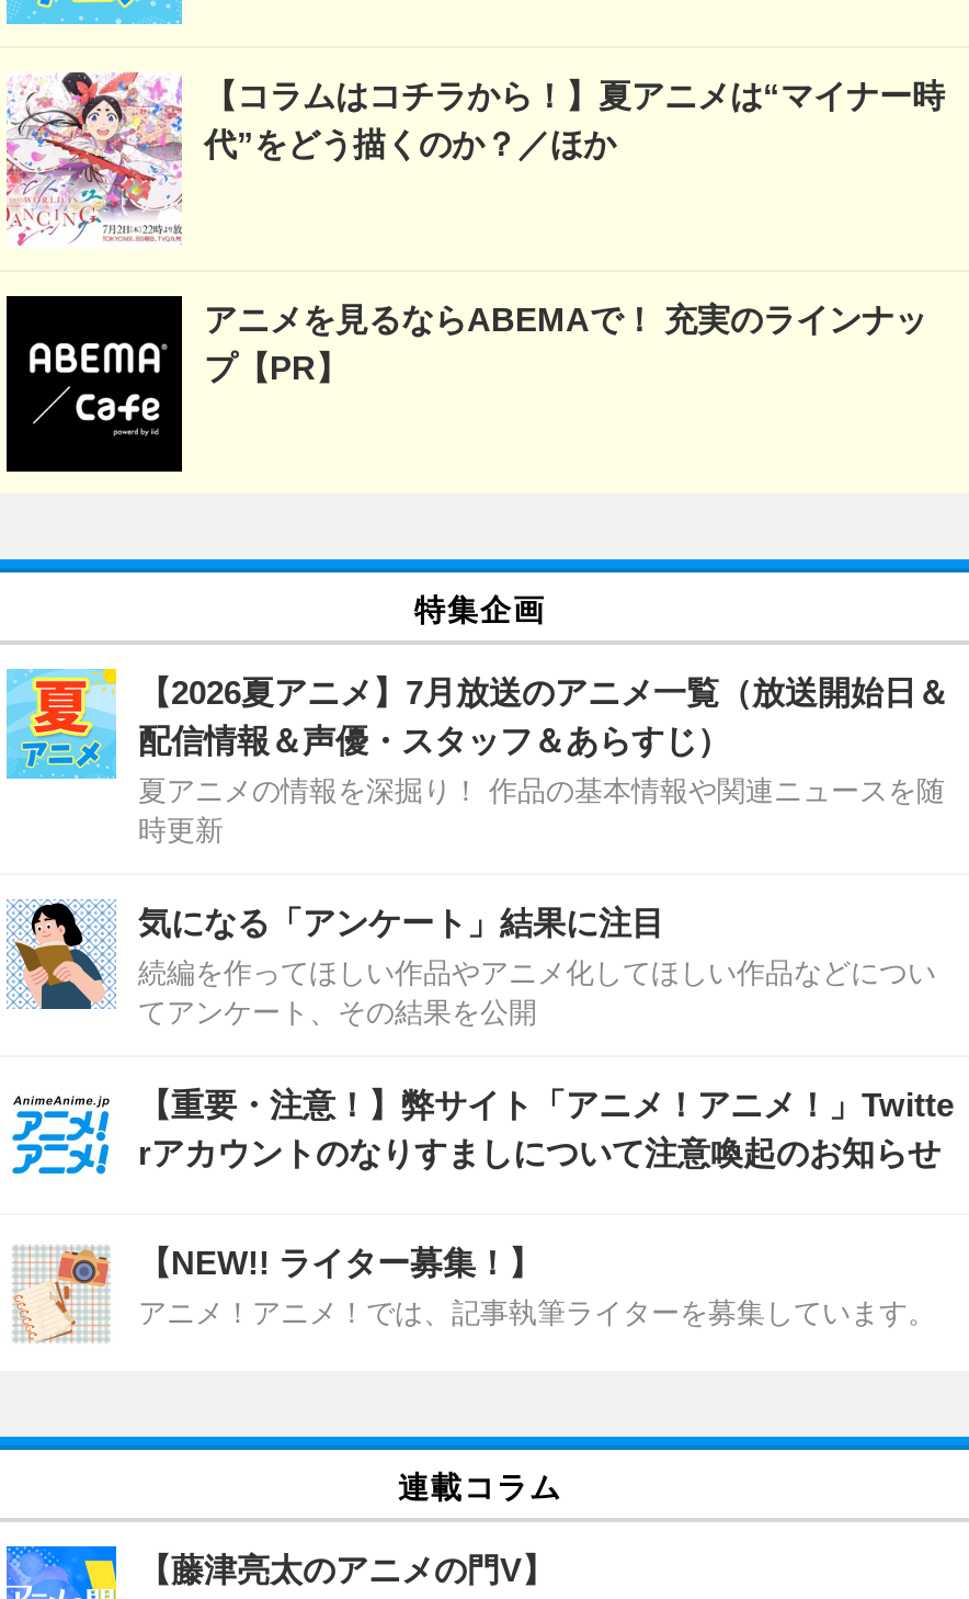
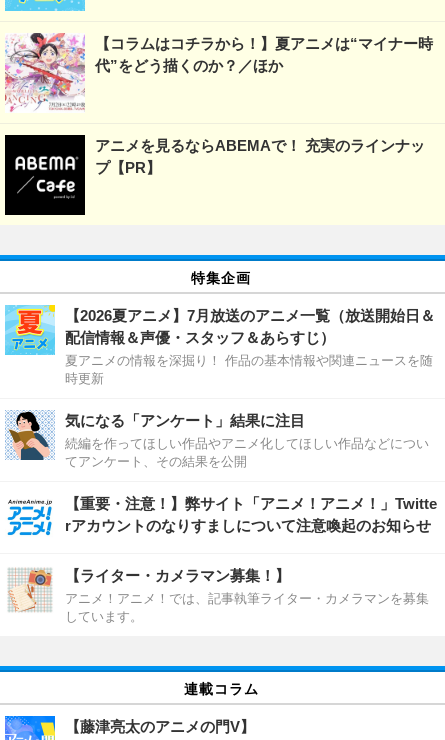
[138,1244,936,1329] 【NEW!! ライター募集！】 | アニメ！アニメ！では、記事執筆ライターを募集しています。 -> [65,567,429,624] 【ライター・カメラマン募集！】 | アニメ！アニメ！では、記事執筆ライター・カメラマンを募集 | しています。

